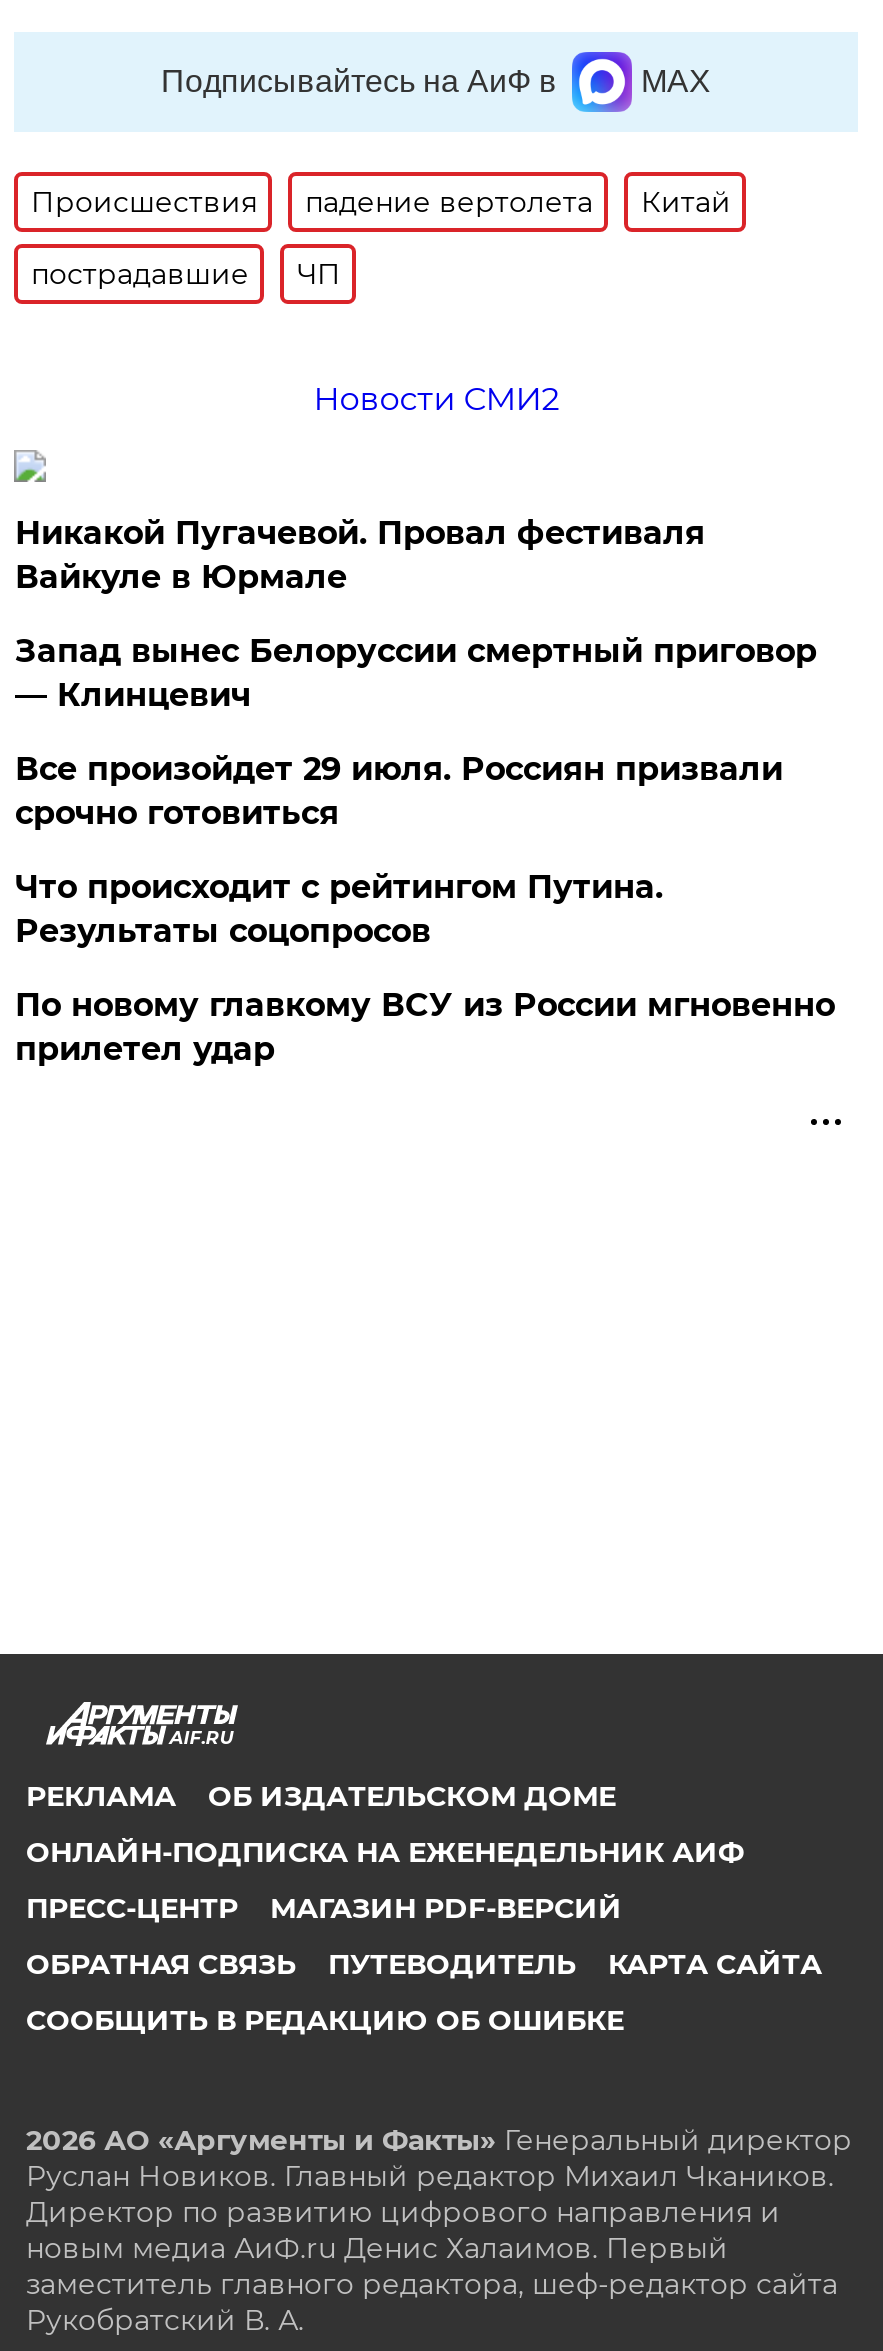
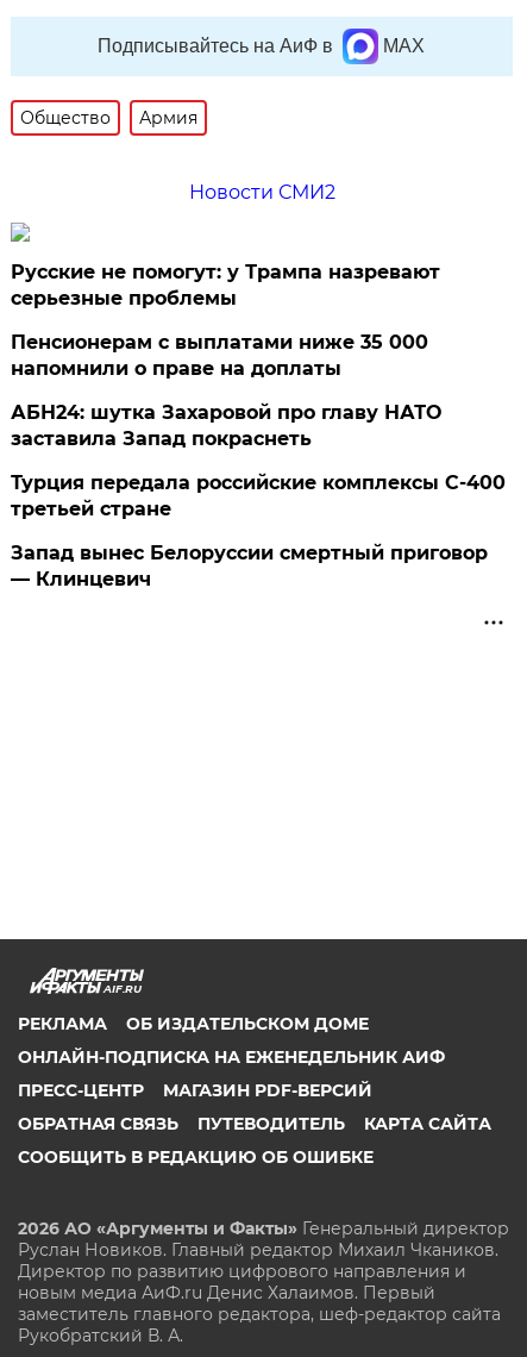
[31,184,731,292] Происшествия | падение вертолета | Китай | пострадавшие | ЧП -> [21,107,198,128] Общество | Армия
[15,514,705,596] Никакой Пугачевой. Провал фестиваля | Вайкуле в Юрмале -> [11,261,506,520] Русские не помогут: у Трампа назревают | серьезные проблемы | Пенсионерам с выплатами ниже 35 000 | напомнили о праве на доплаты | АБН24: шутка Захаровой про главу НАТО | заставила Запад покраснеть | Турция передала российские комплексы С-400 | третьей стране
moved [15,632,817,714] -> [11,541,488,590]: Запад вынес Белоруссии смертный приговор | — Клинцевич
[15,750,835,1068] Все произойдет 29 июля. Россиян призвали | срочно готовиться | Что происходит с рейтингом Путина. | Результаты соцопросов | По новому главкому ВСУ из России мгновенно | прилетел удар -> none

